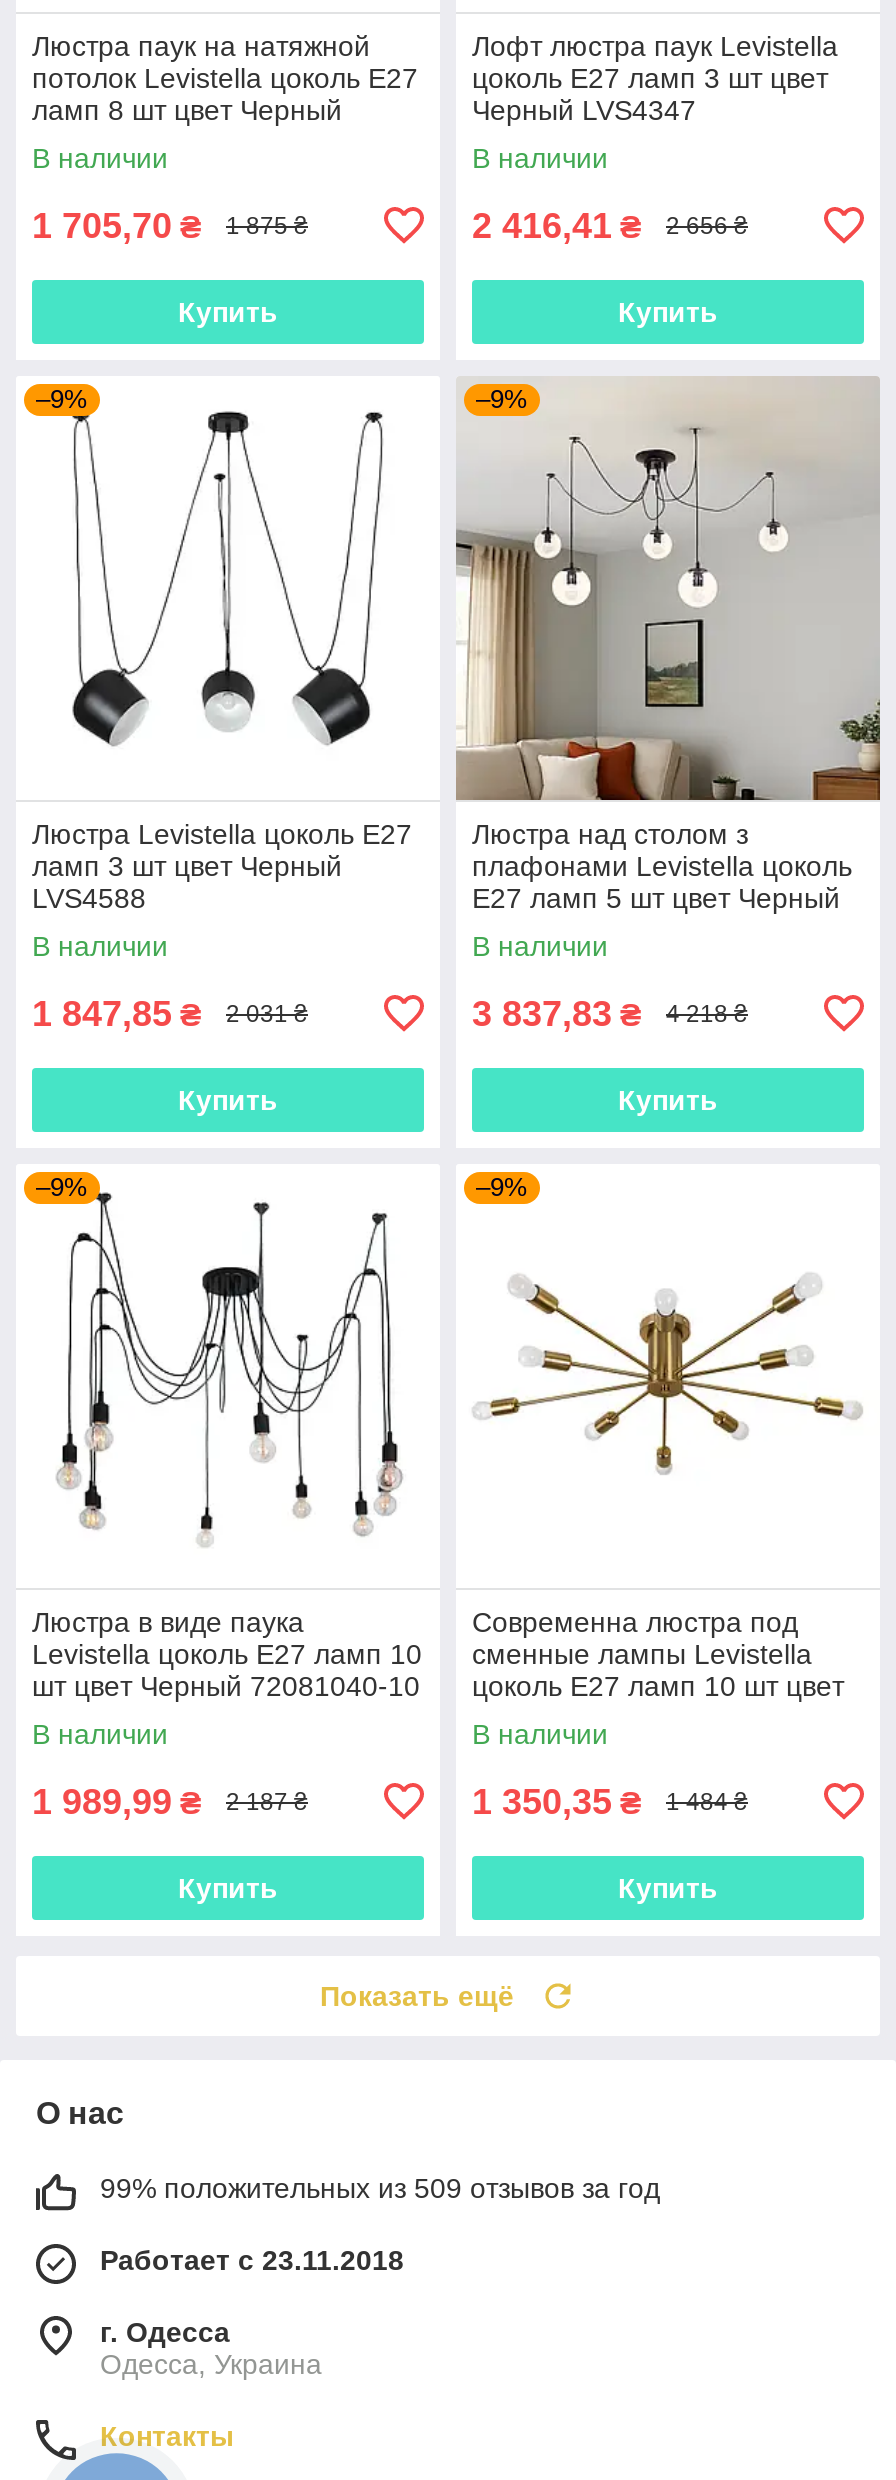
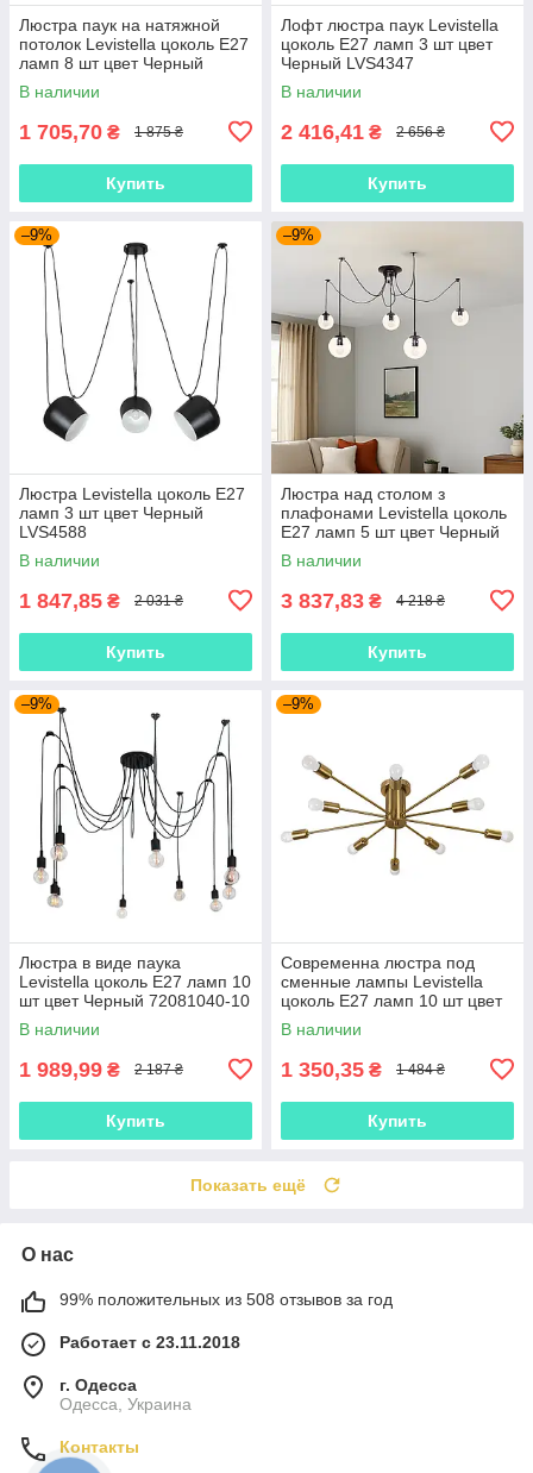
[100,2172,660,2204] 99% положительных из 509 отзывов за год -> [59,1290,393,1309] 99% положительных из 508 отзывов за год

